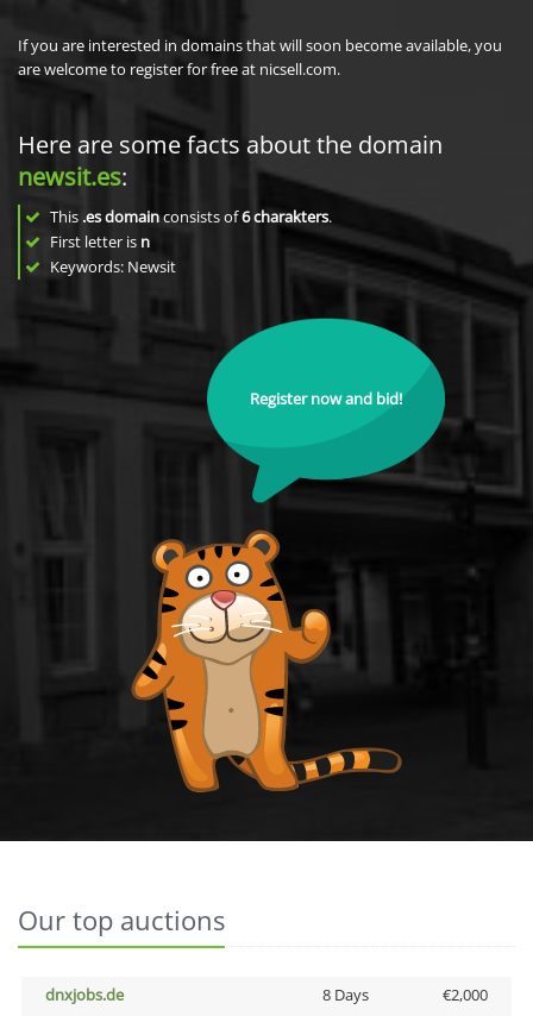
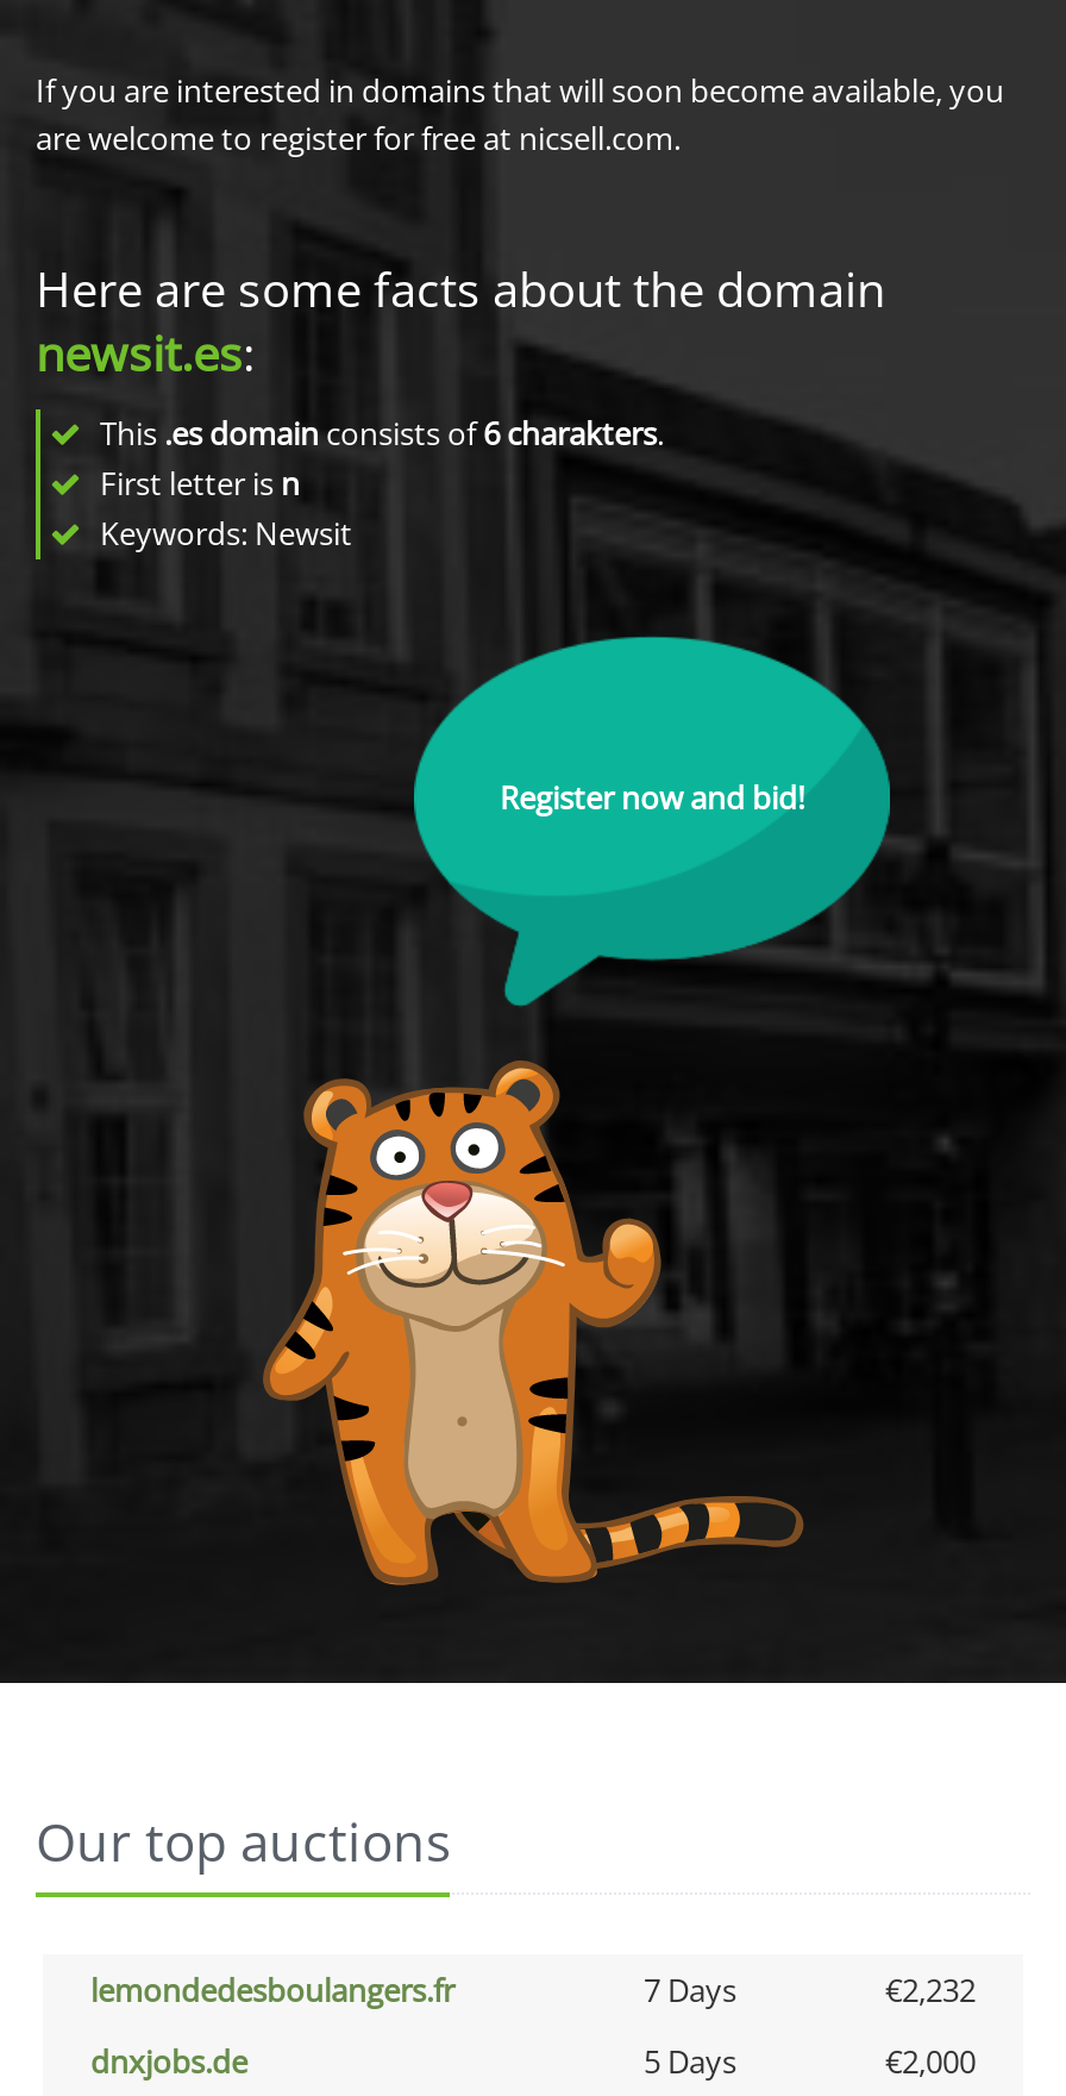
none -> [90,1969,976,2011] lemondedesboulangers.fr | 7 Days | €2,232
[322,984,368,1005] 8 Days -> [644,2040,736,2083] 5 Days

